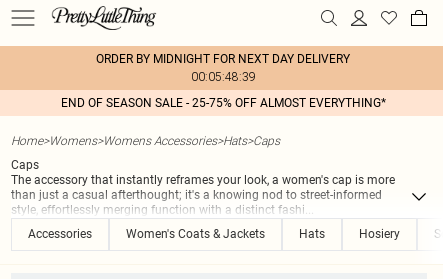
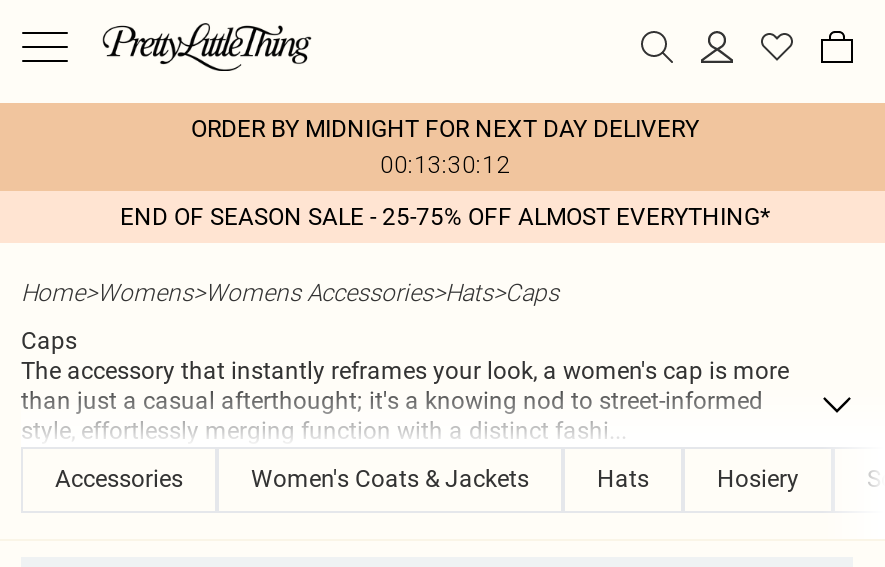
[190,69,255,84] 00:05:48:39 -> [380,149,510,179] 00:13:30:12

